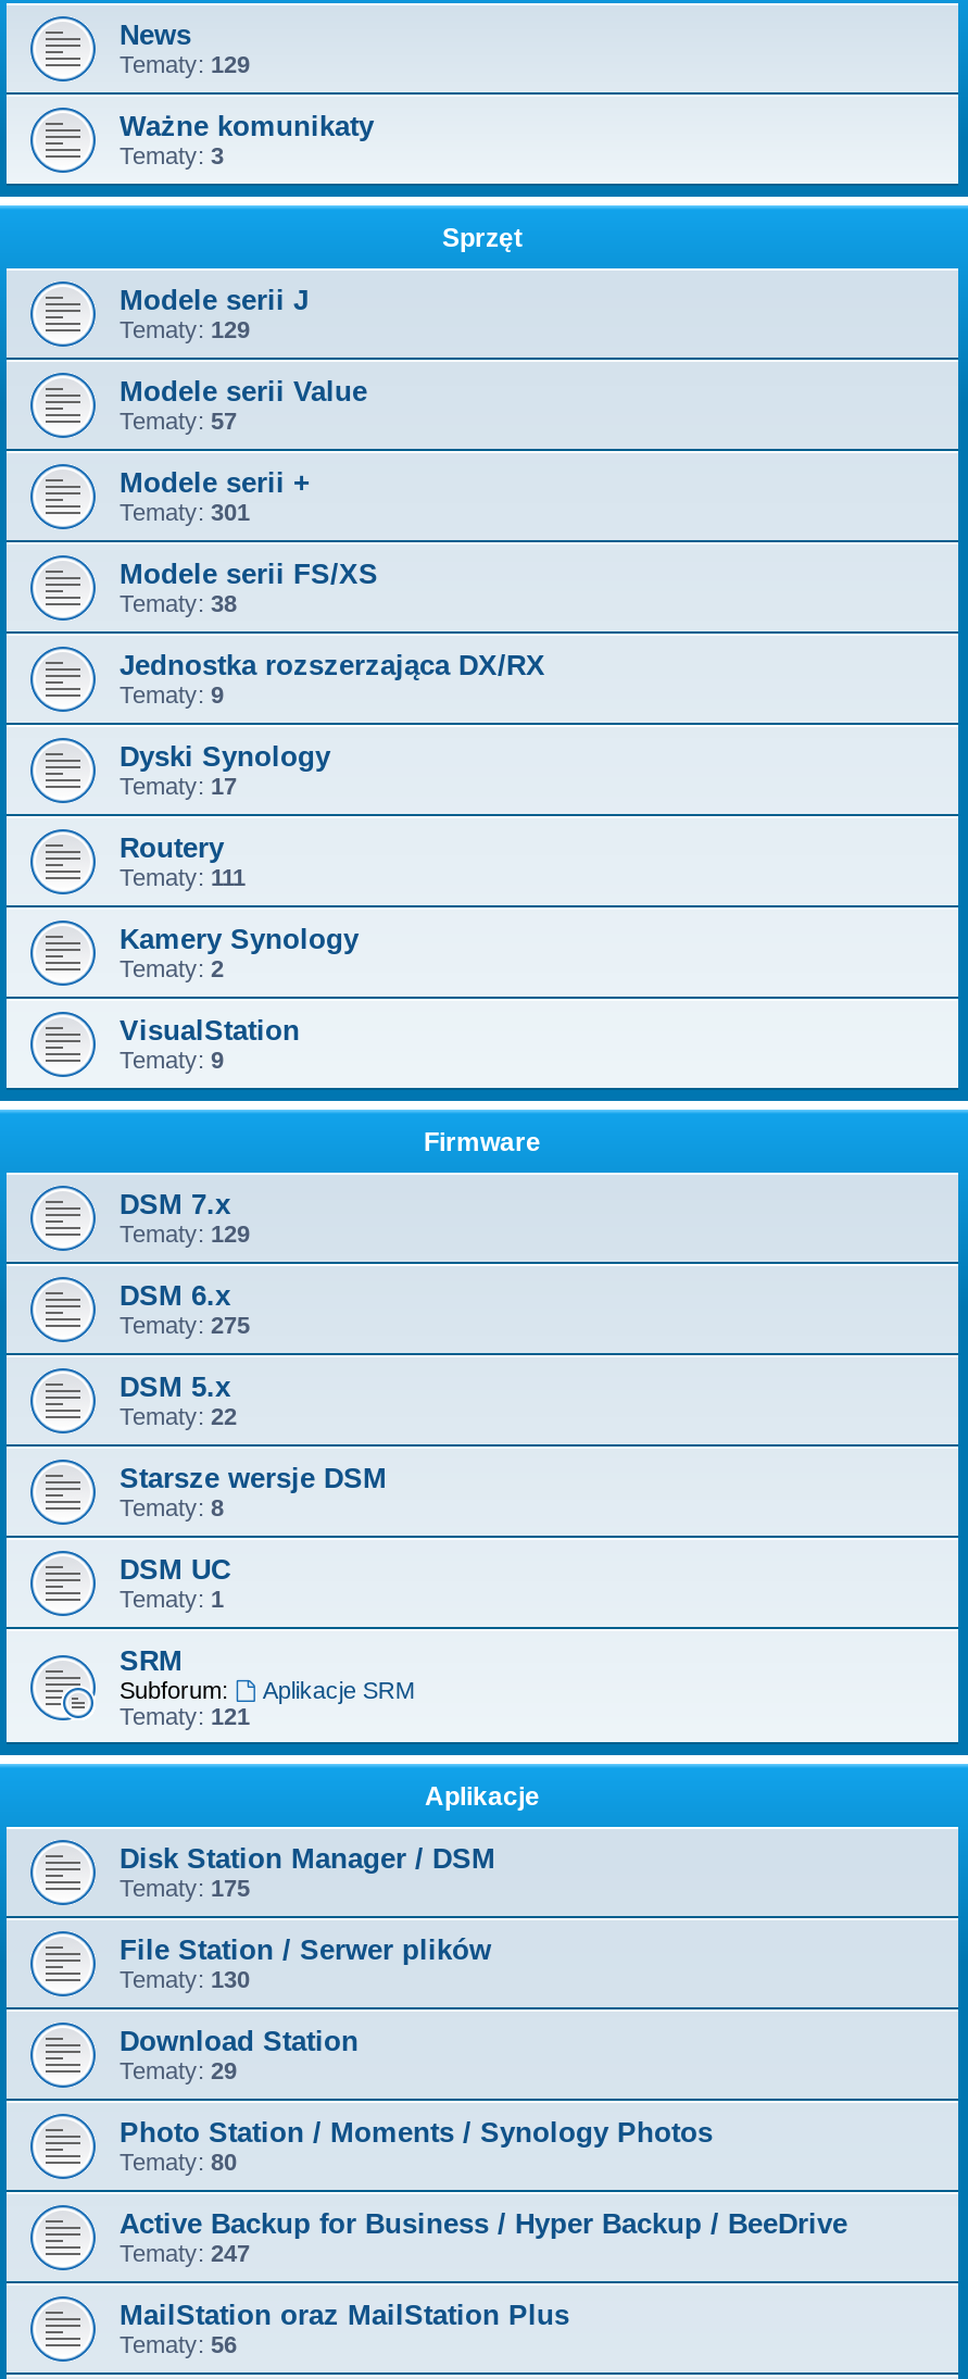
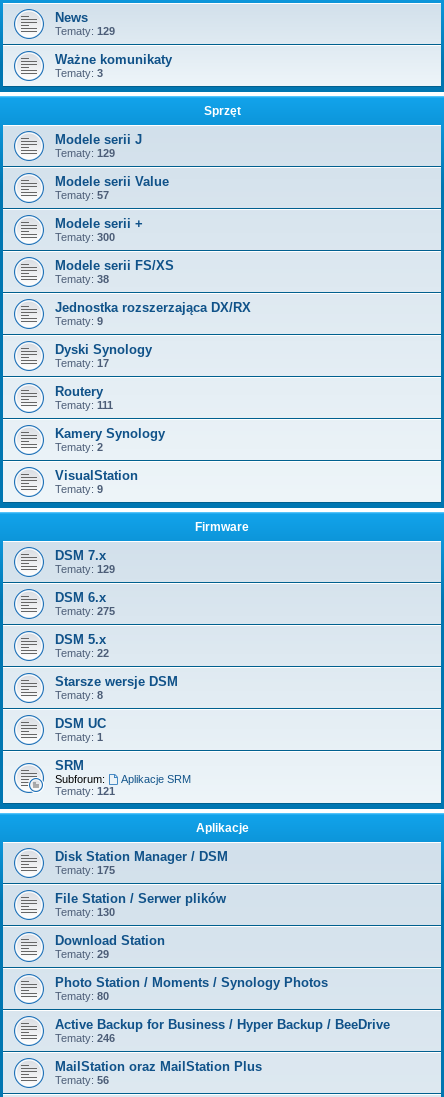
[120,499,250,525] Tematy: 301 -> [55,231,115,243] Tematy: 300
[120,2240,250,2266] Tematy: 247 -> [55,1032,115,1044] Tematy: 246

